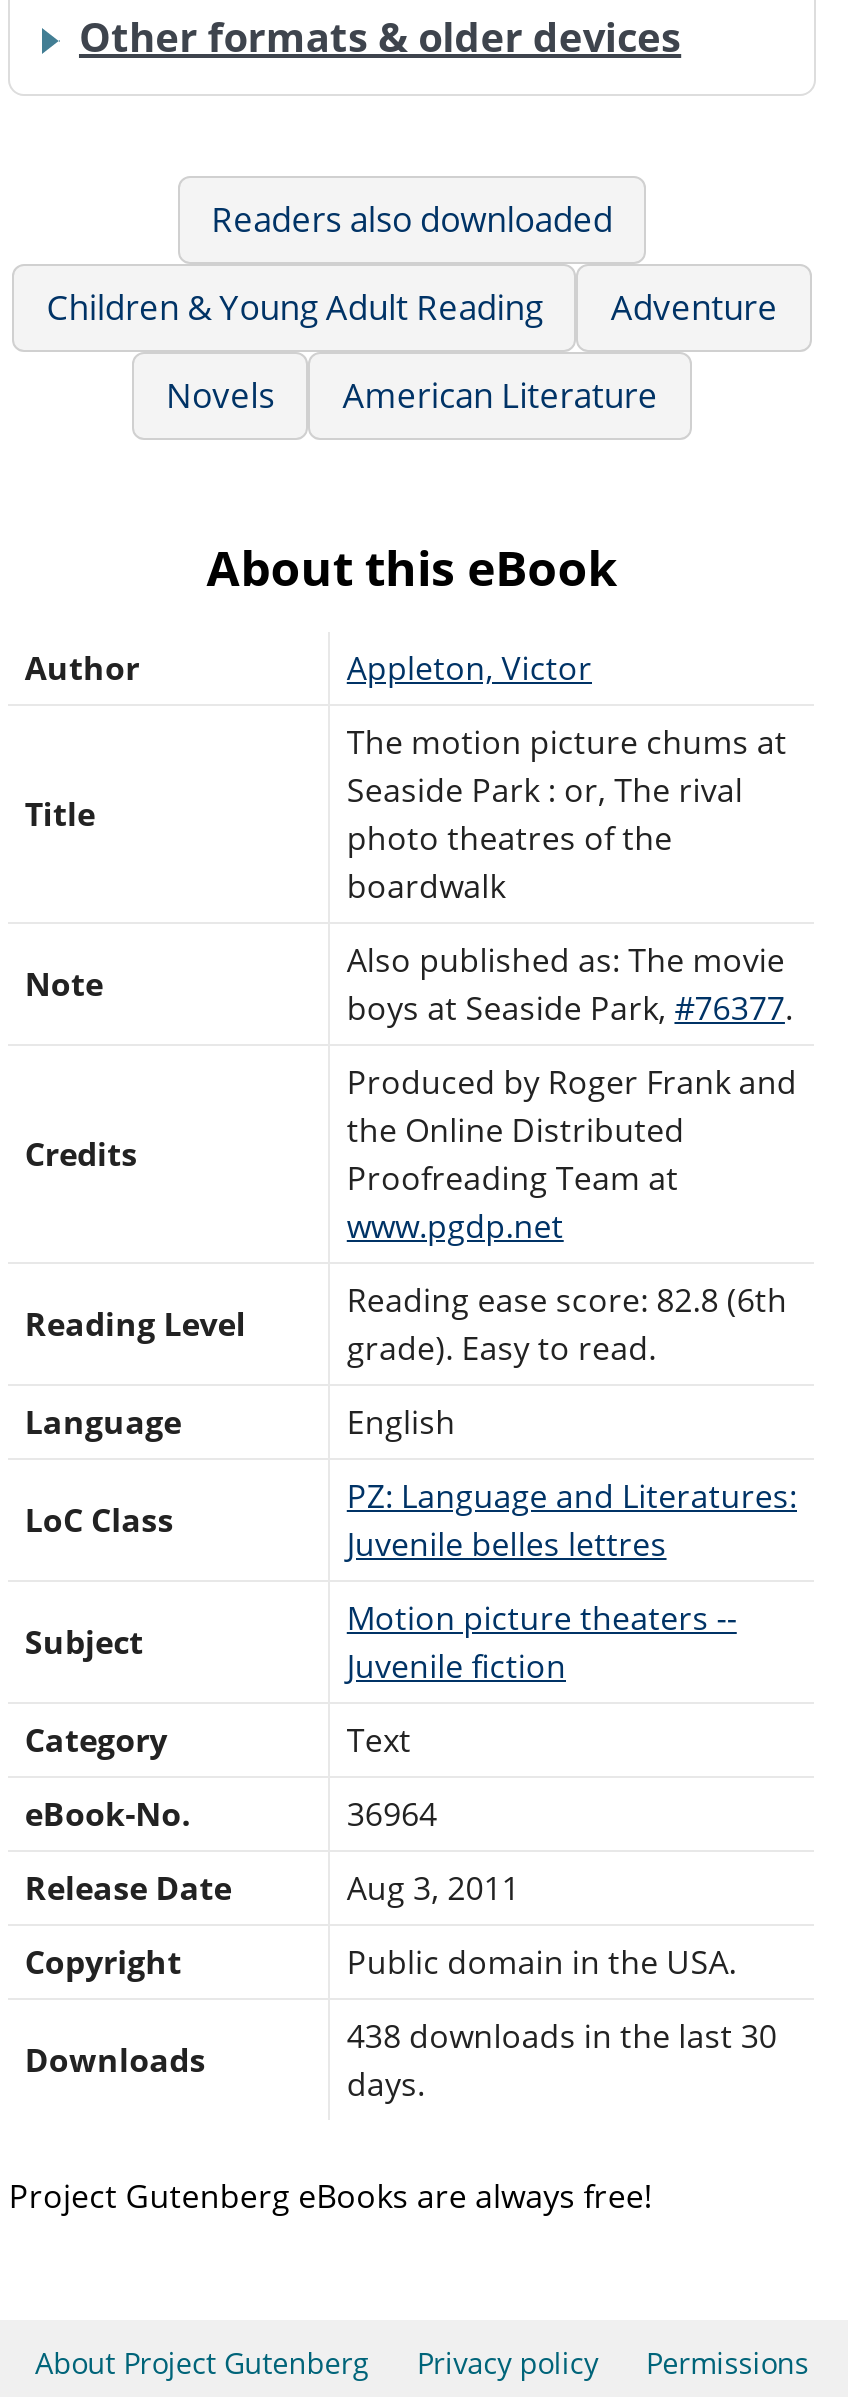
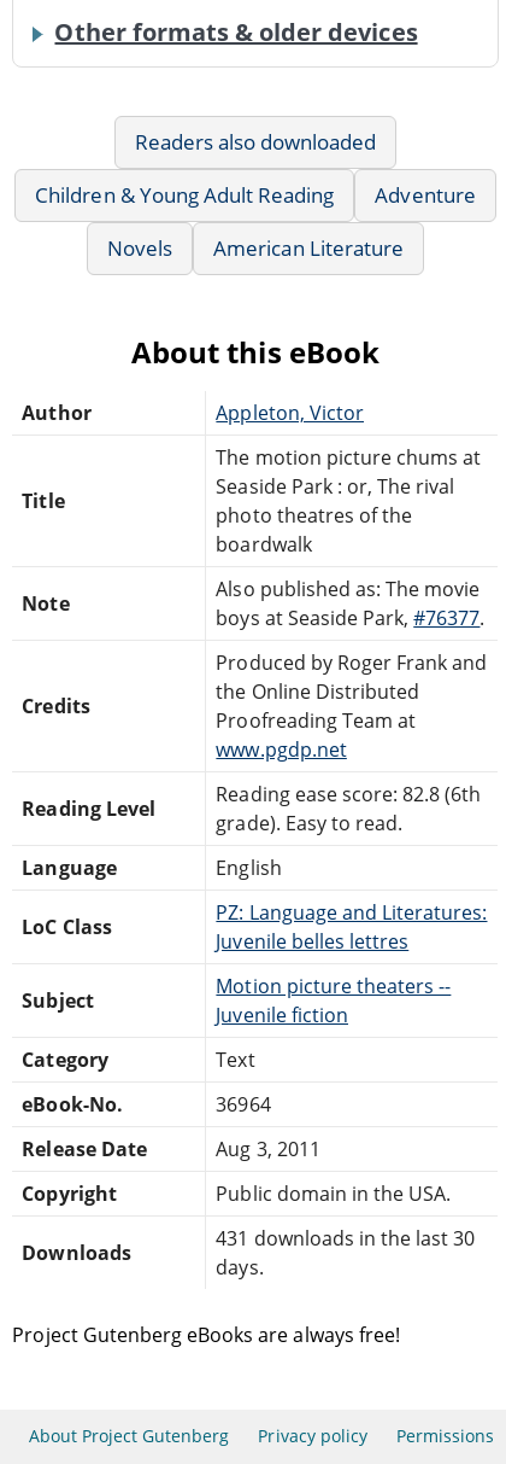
[347,2013,777,2057] 438 downloads in the last 30 -> [216,1225,475,1251] 431 downloads in the last 30

